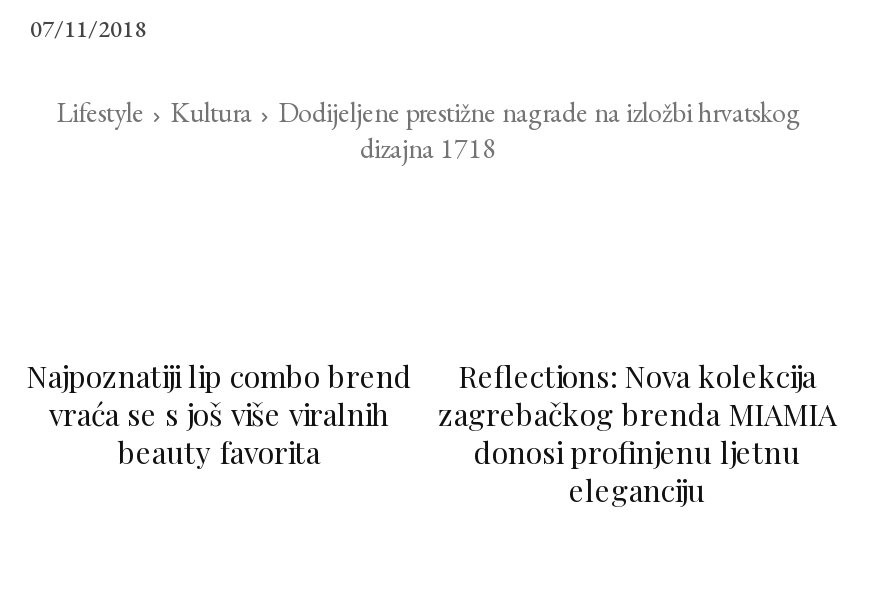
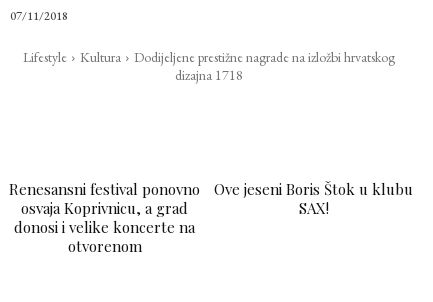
[26,356,412,472] Najpoznatiji lip combo brend | vraća se s još više viralnih | beauty favorita -> [9,179,200,256] Renesansni festival ponovno | osvaja Koprivnicu, a grad | donosi i velike koncerte na | otvorenom
[438,356,836,510] Reflections: Nova kolekcija | zagrebačkog brenda MIAMIA | donosi profinjenu ljetnu | eleganciju -> [214,179,413,218] Ove jeseni Boris Štok u klubu | SAX!

